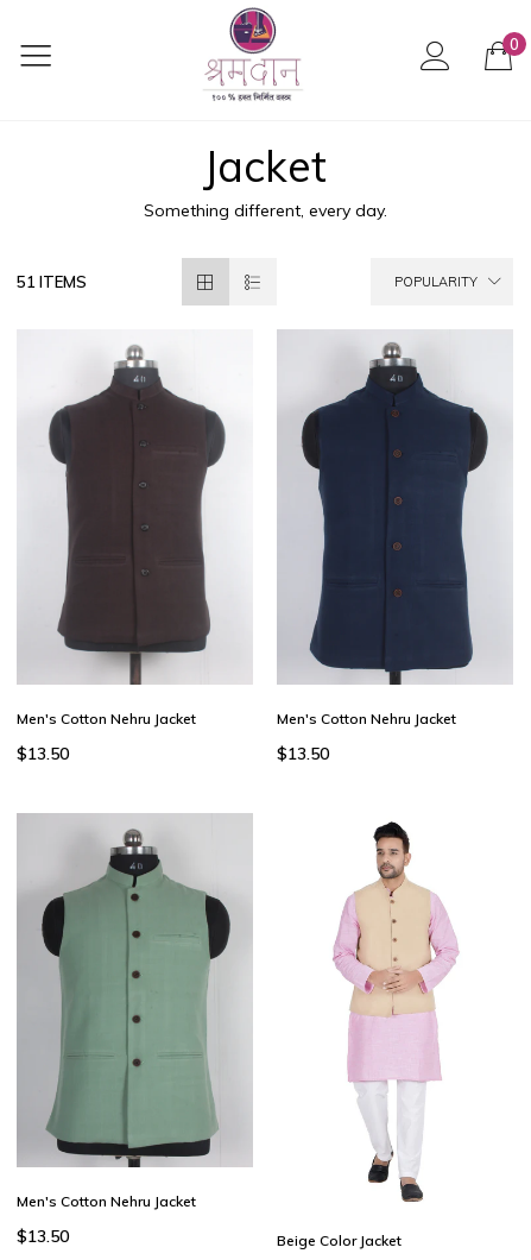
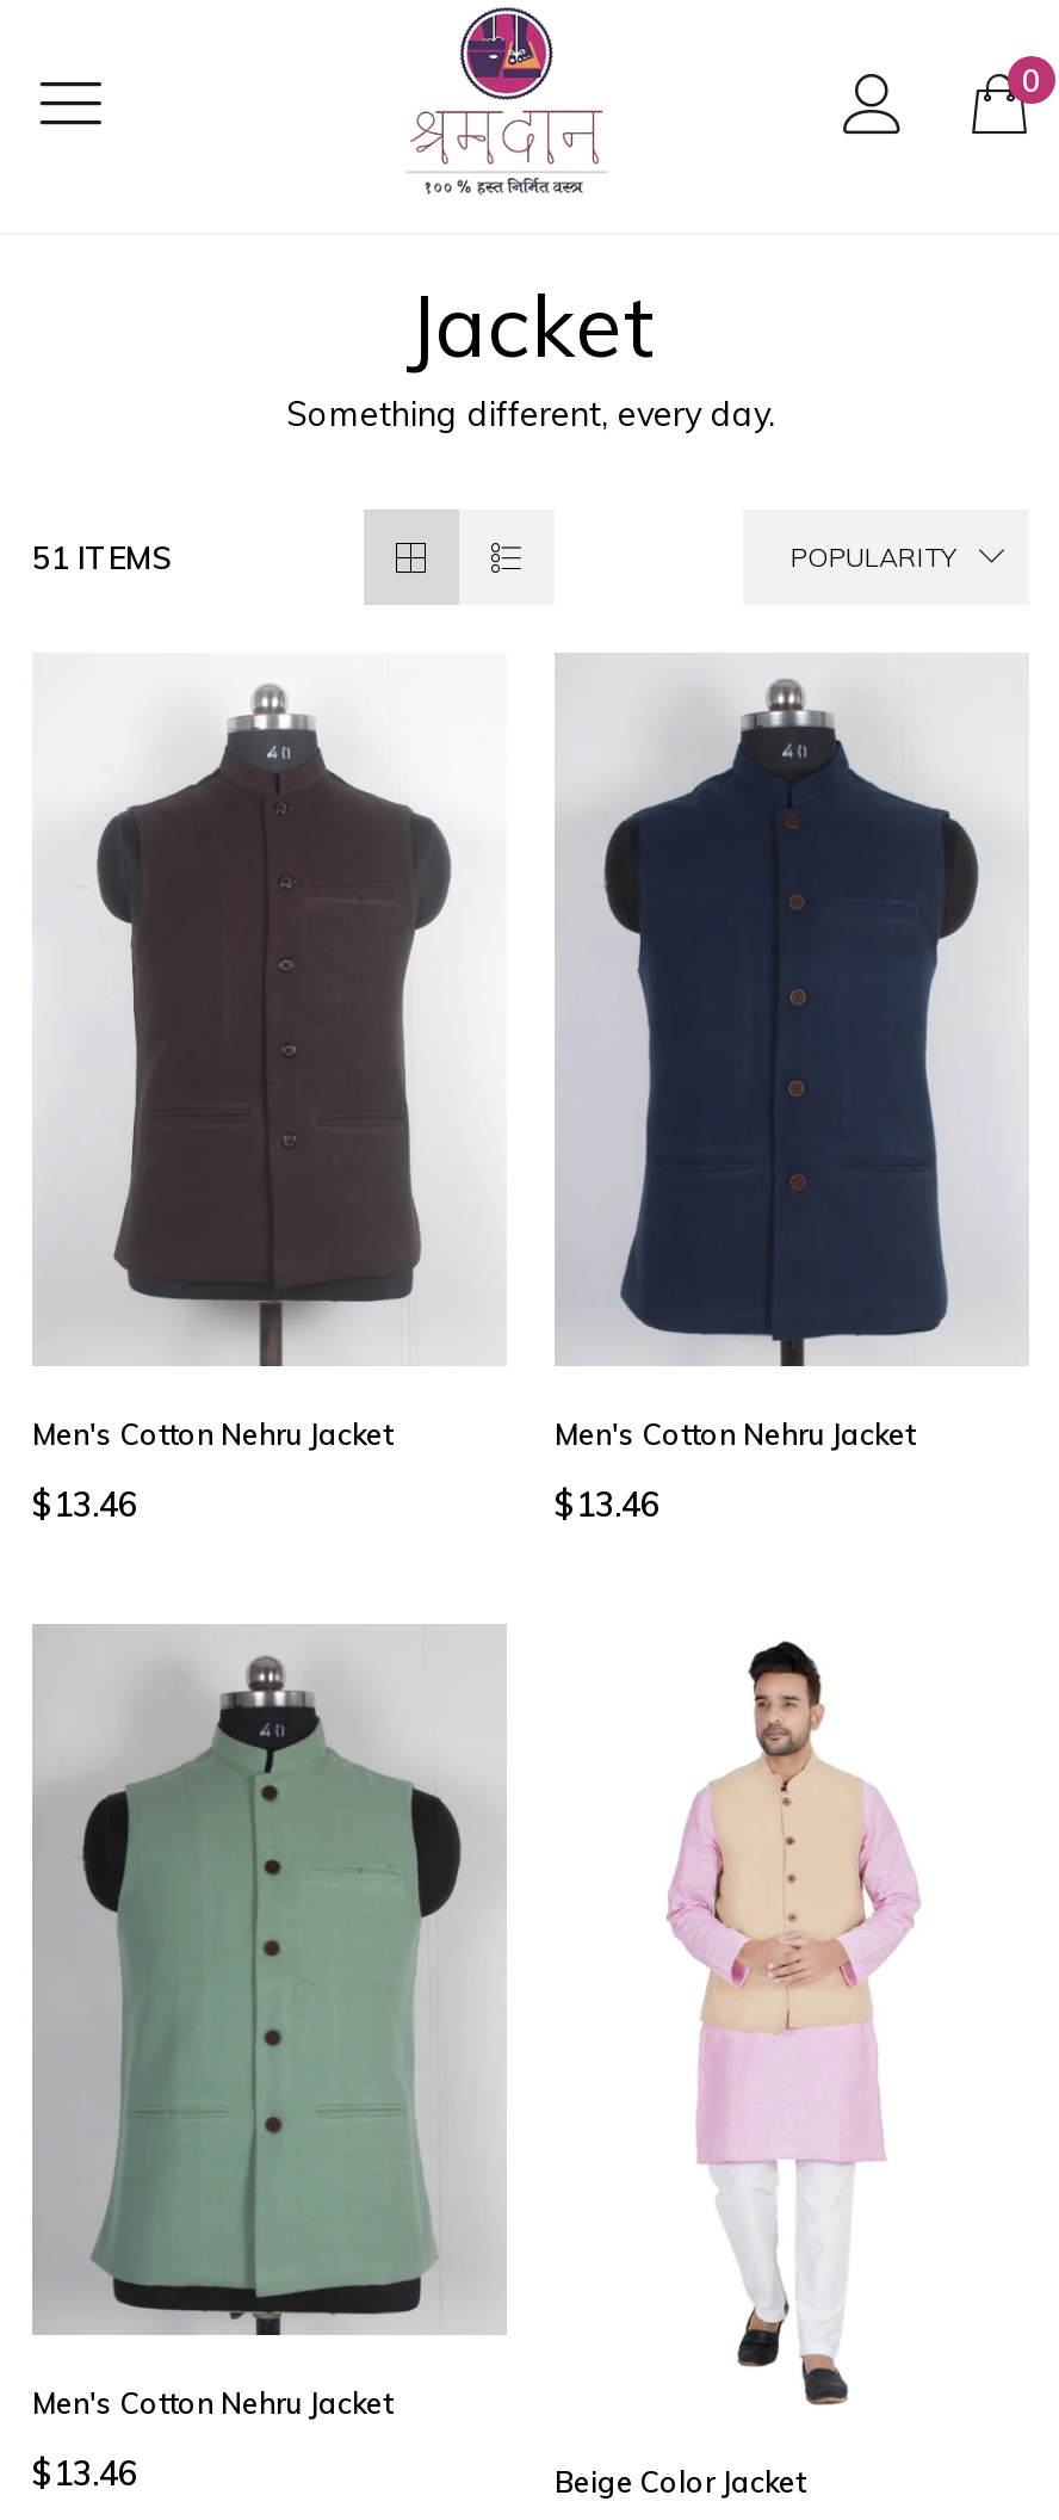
[17,742,69,764] $13.50 -> [32,1482,137,1525] $13.46
[277,742,329,764] $13.50 -> [555,1482,659,1525] $13.46
[17,1226,69,1247] $13.50 -> [32,2452,137,2495] $13.46

